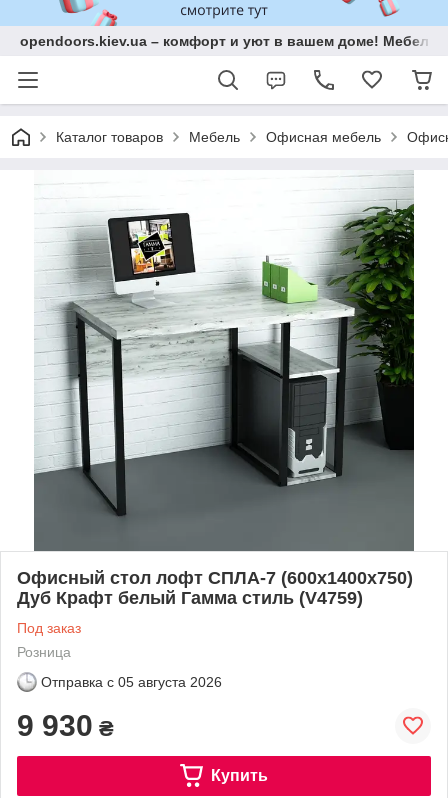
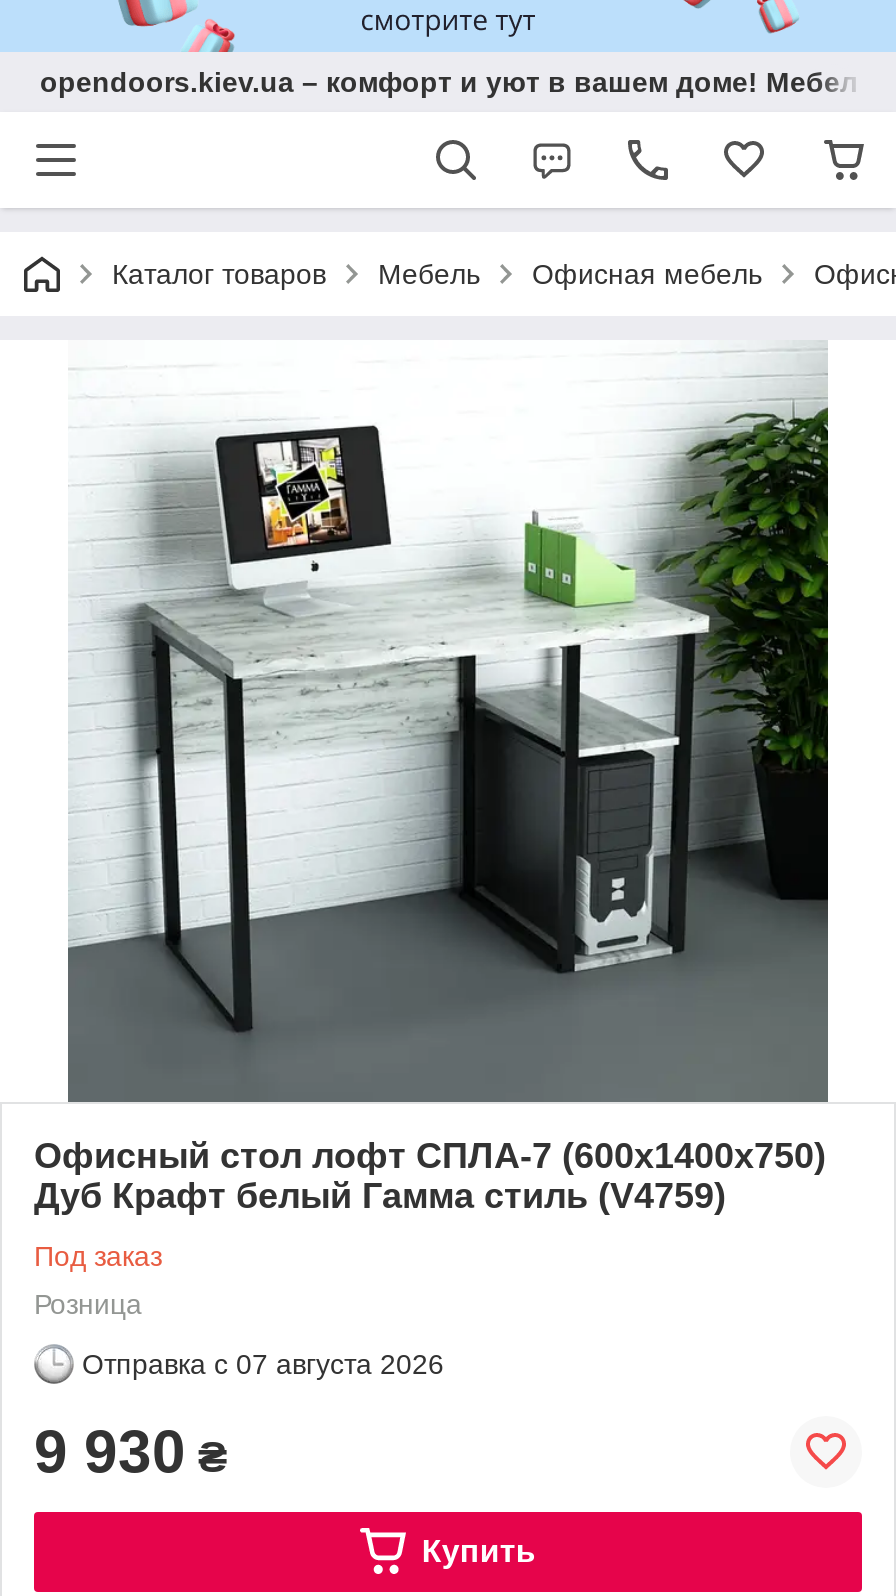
[41,674,222,690] Отправка с 05 августа 2026 -> [82,1348,444,1380] Отправка с 07 августа 2026

